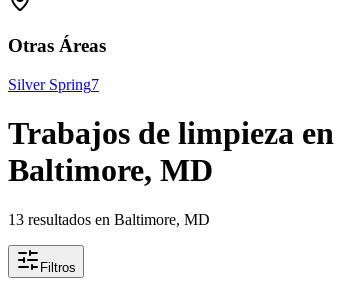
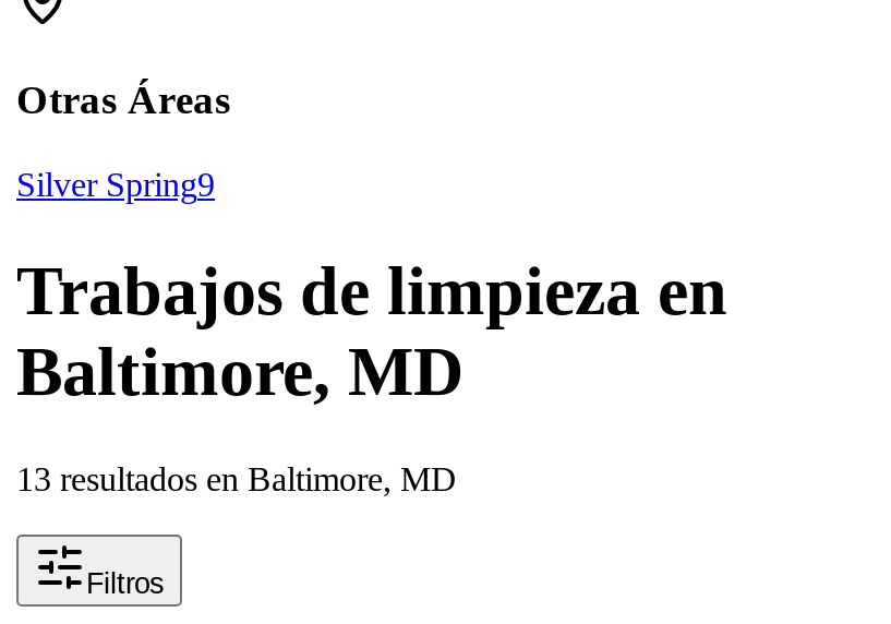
[8,76,99,93] Silver Spring7 -> [16,166,215,203] Silver Spring9

